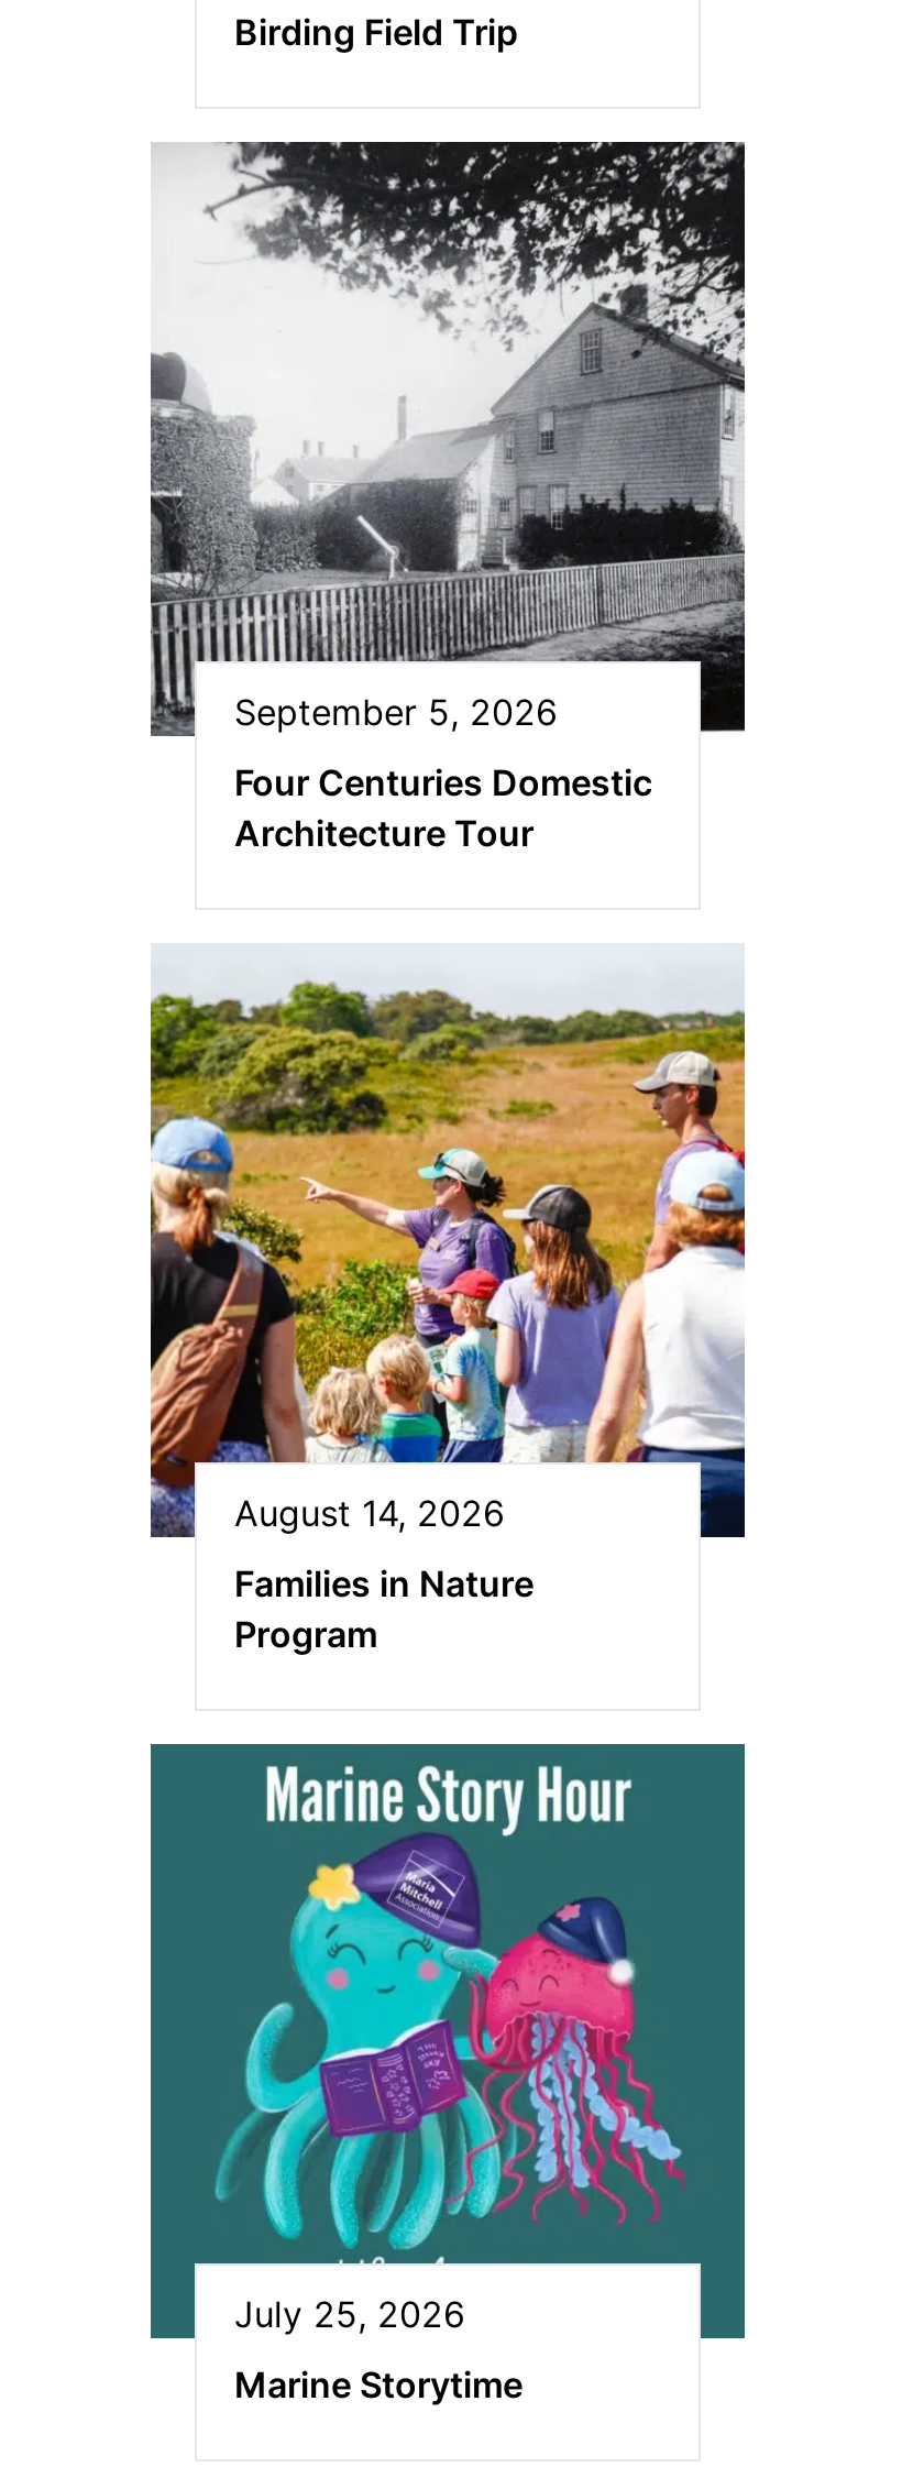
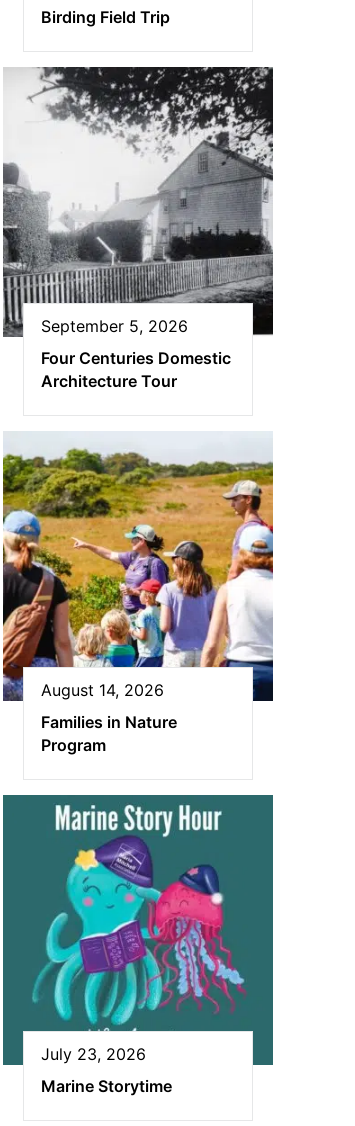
[234,2293,465,2337] July 25, 2026 -> [41,1044,146,1064] July 23, 2026

